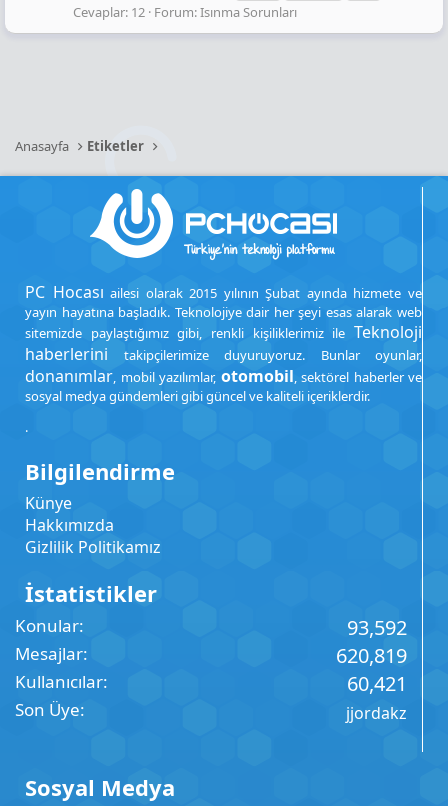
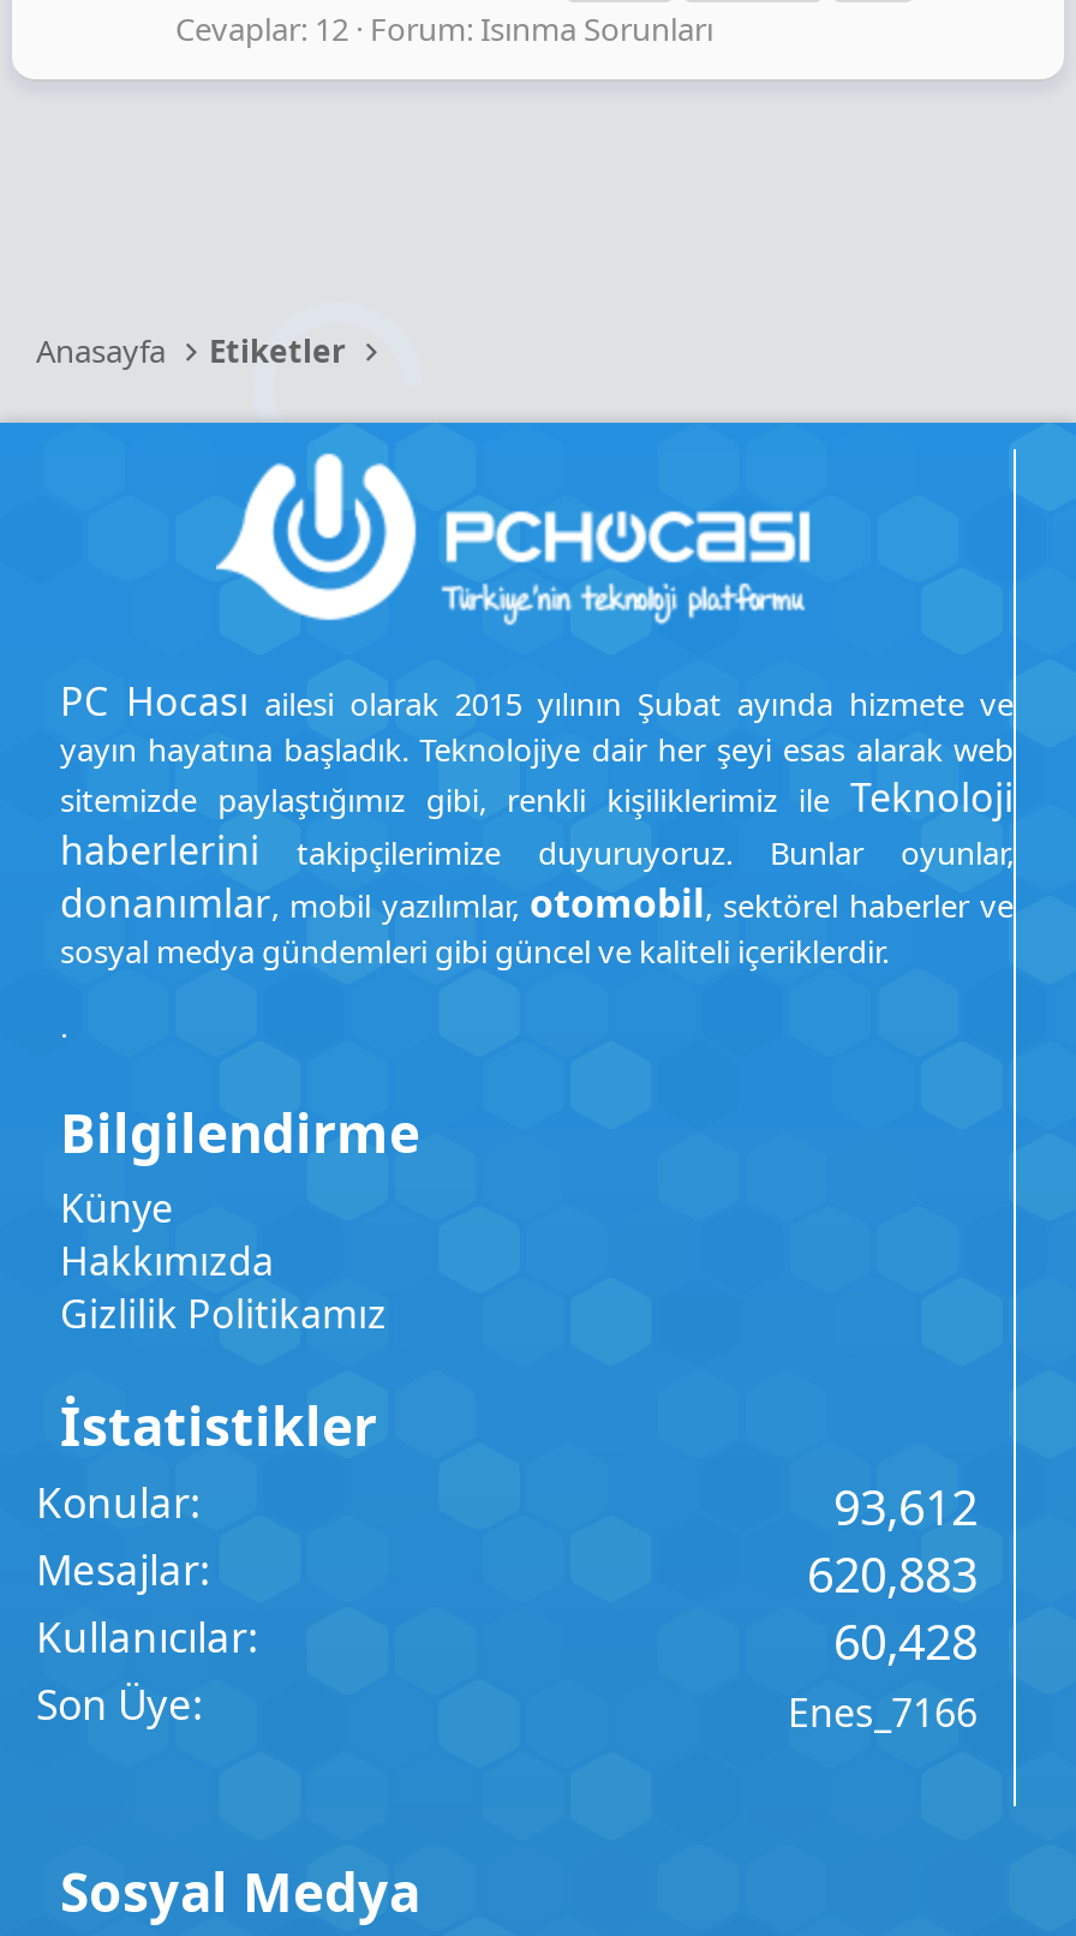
[347,614,407,641] 93,592 -> [833,1475,978,1540] 93,612
[336,642,407,669] 620,819 -> [807,1542,978,1607] 620,883
[347,670,407,697] 60,421 -> [833,1609,978,1674] 60,428
[346,702,407,724] jjordakz -> [788,1686,978,1739] Enes_7166

